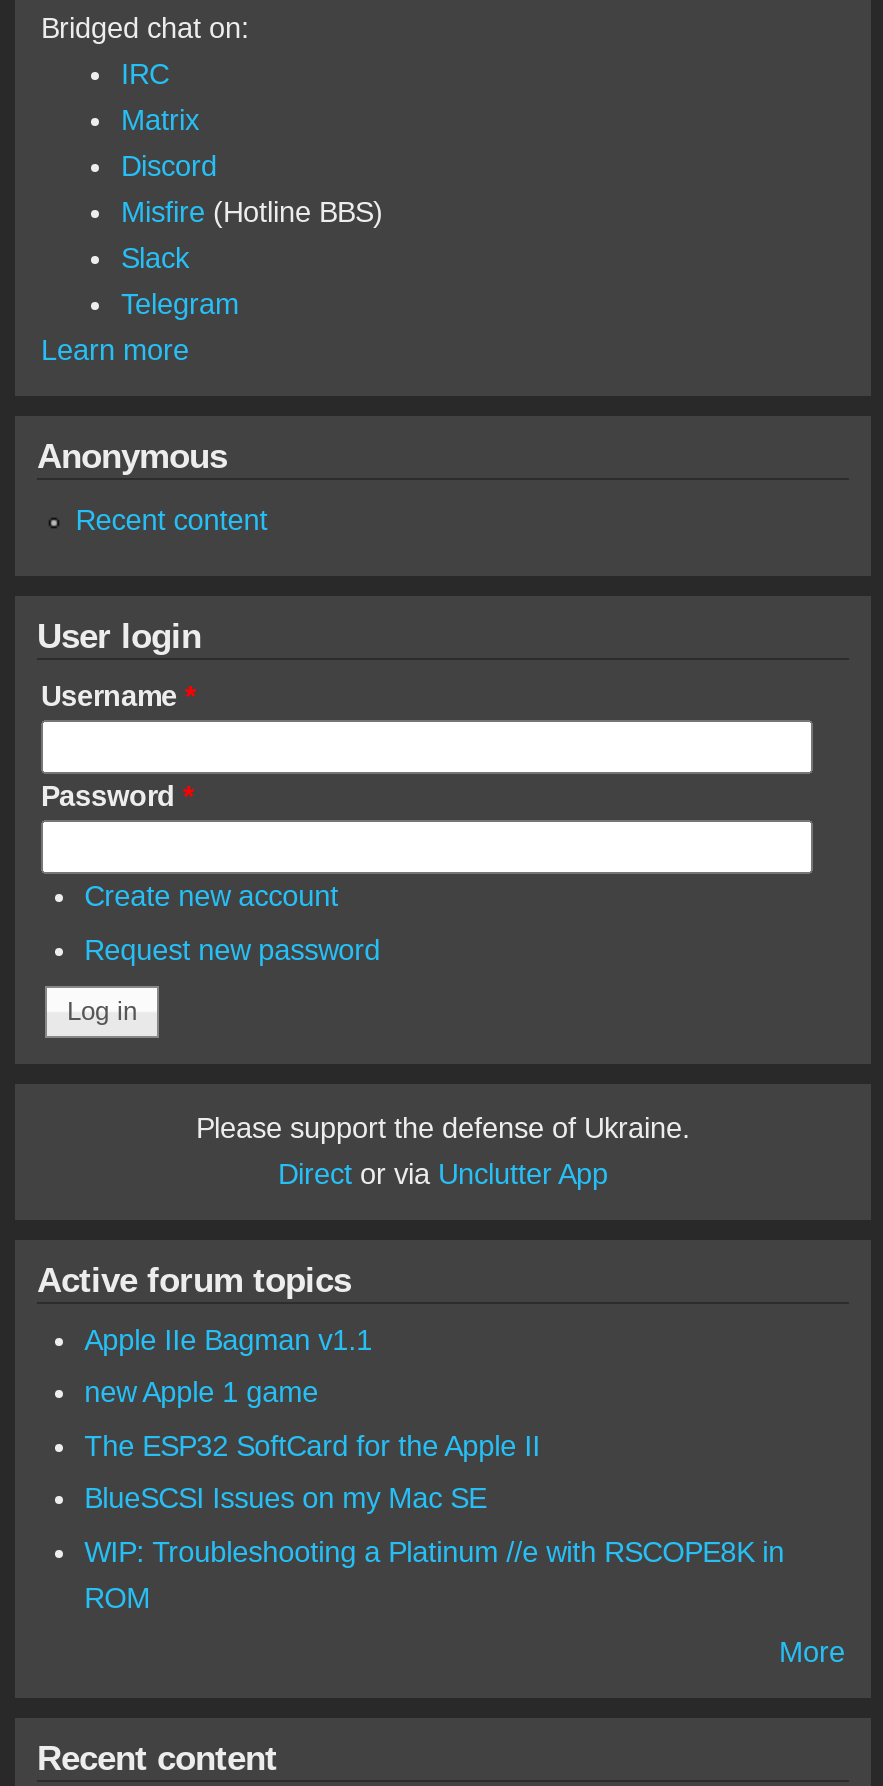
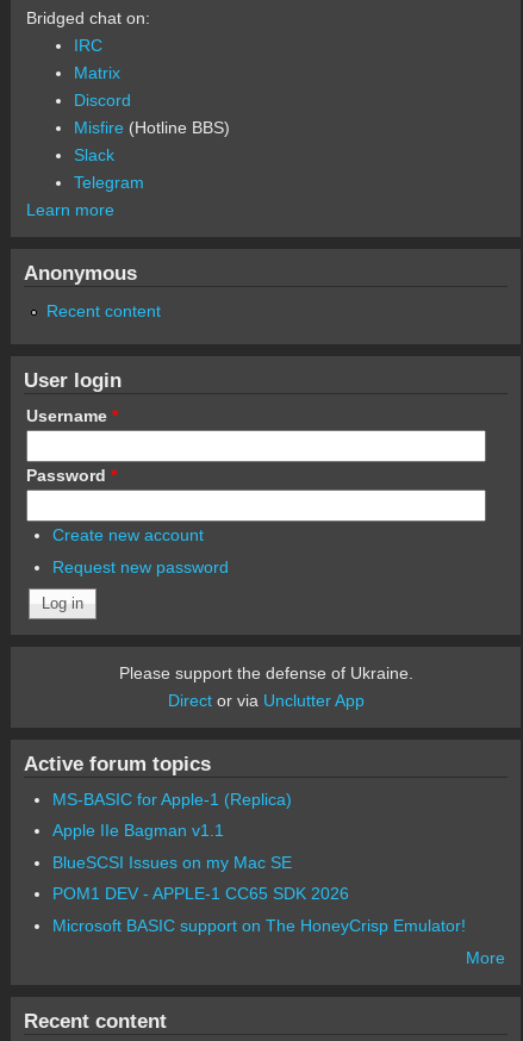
none -> [52,789,291,808] MS-BASIC for Apple-1 (Replica)
moved [84,1323,372,1355] -> [52,821,223,840]: Apple IIe Bagman v1.1
[84,1376,540,1462] new Apple 1 game | The ESP32 SoftCard for the Apple II -> none
[84,1536,784,1614] WIP: Troubleshooting a Platinum //e with RSCOPE8K in | ROM -> [52,884,465,935] POM1 DEV - APPLE-1 CC65 SDK 2026 | Microsoft BASIC support on The HoneyCrisp Emulator!

